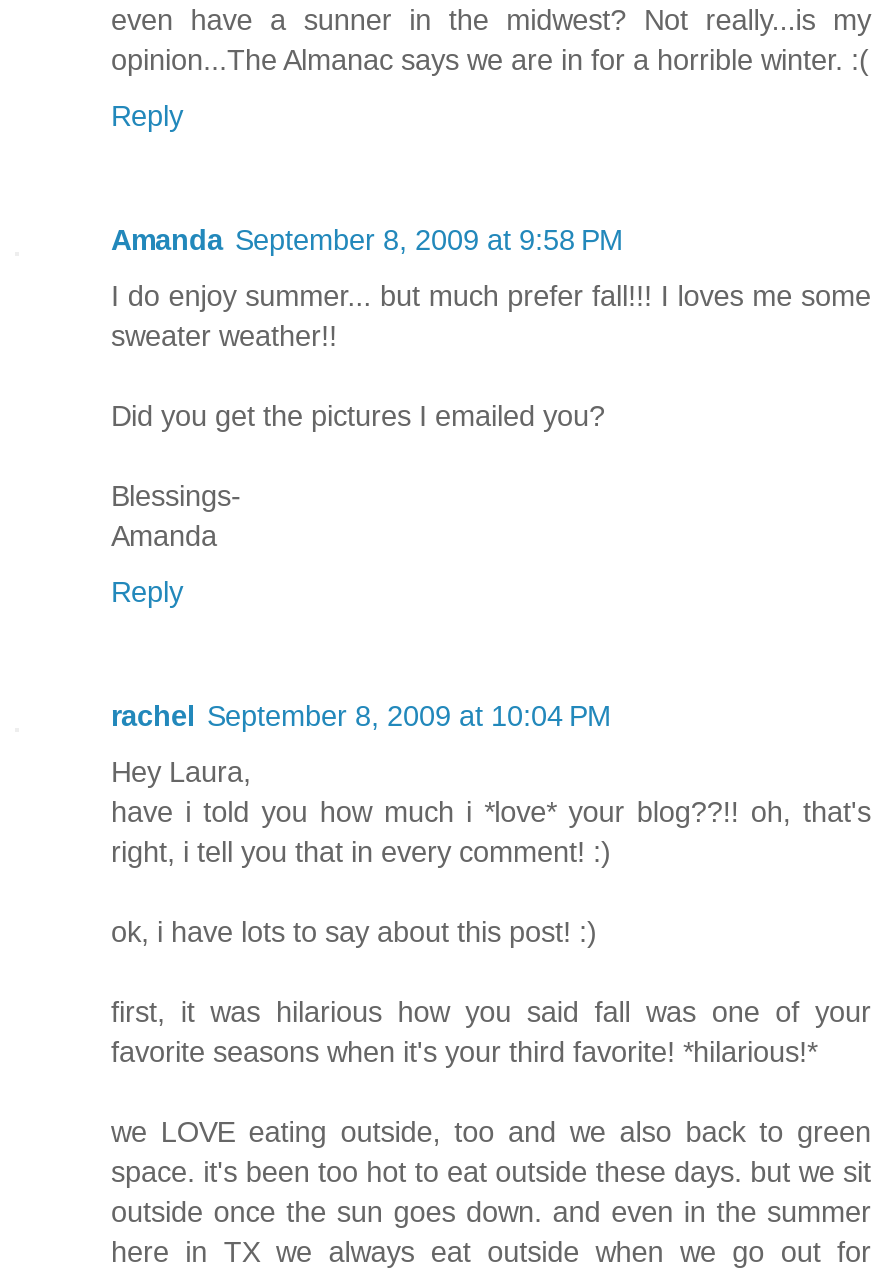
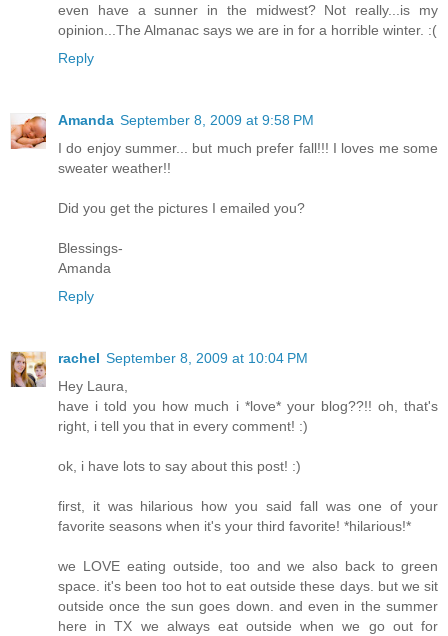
none -> [9,113,48,150] [image]
none -> [9,350,48,389] [image]

